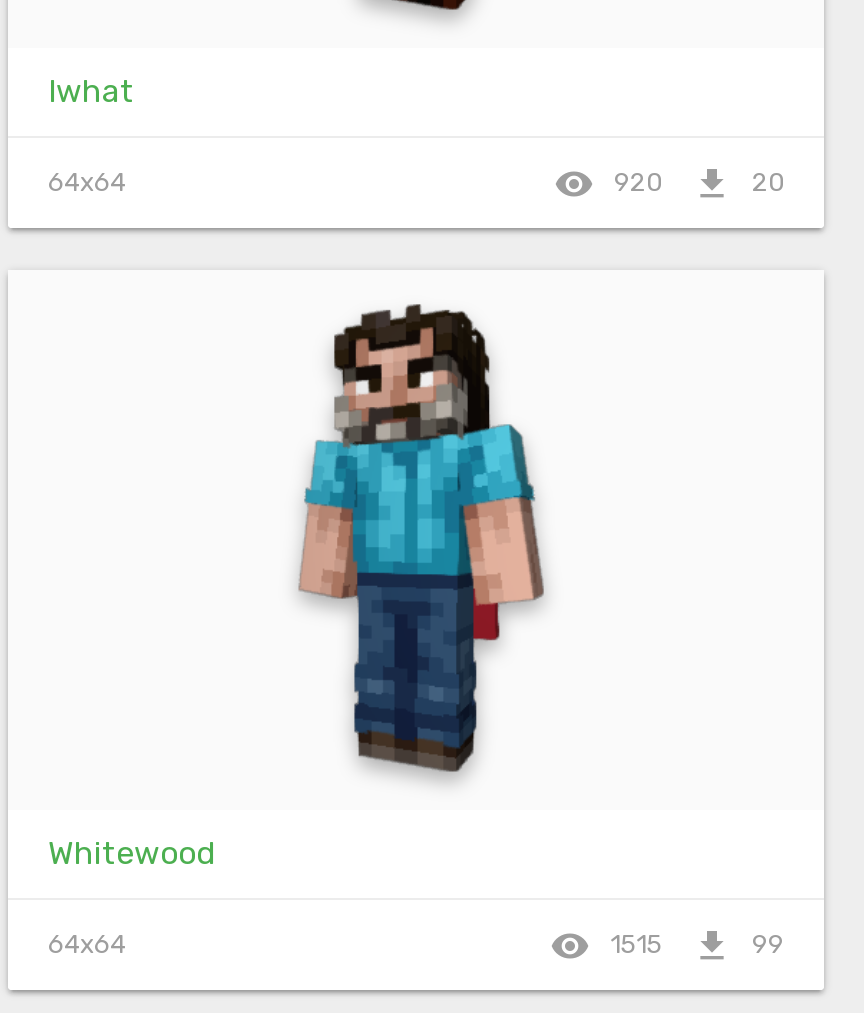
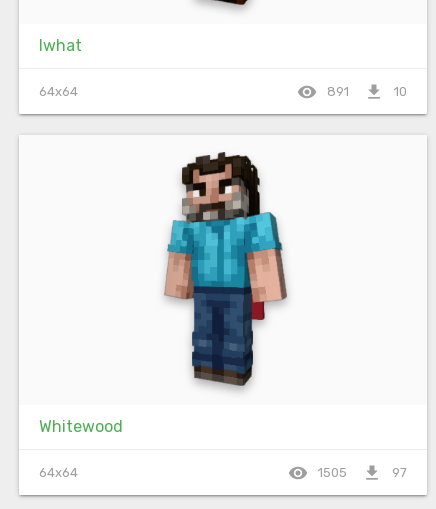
[614,168,662,198] 920 -> [327,84,349,99] 891
[752,168,784,198] 20 -> [394,84,407,99] 10
[610,929,662,959] 1515 -> [318,464,347,479] 1505
[752,929,784,959] 99 -> [392,464,407,479] 97

